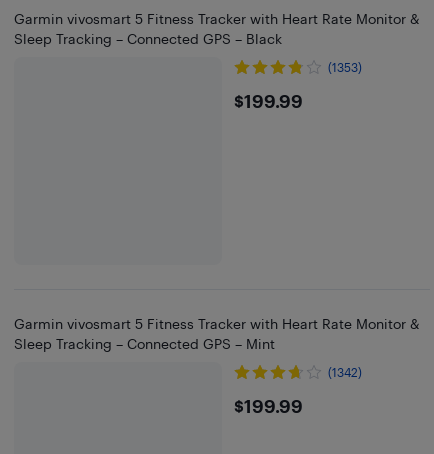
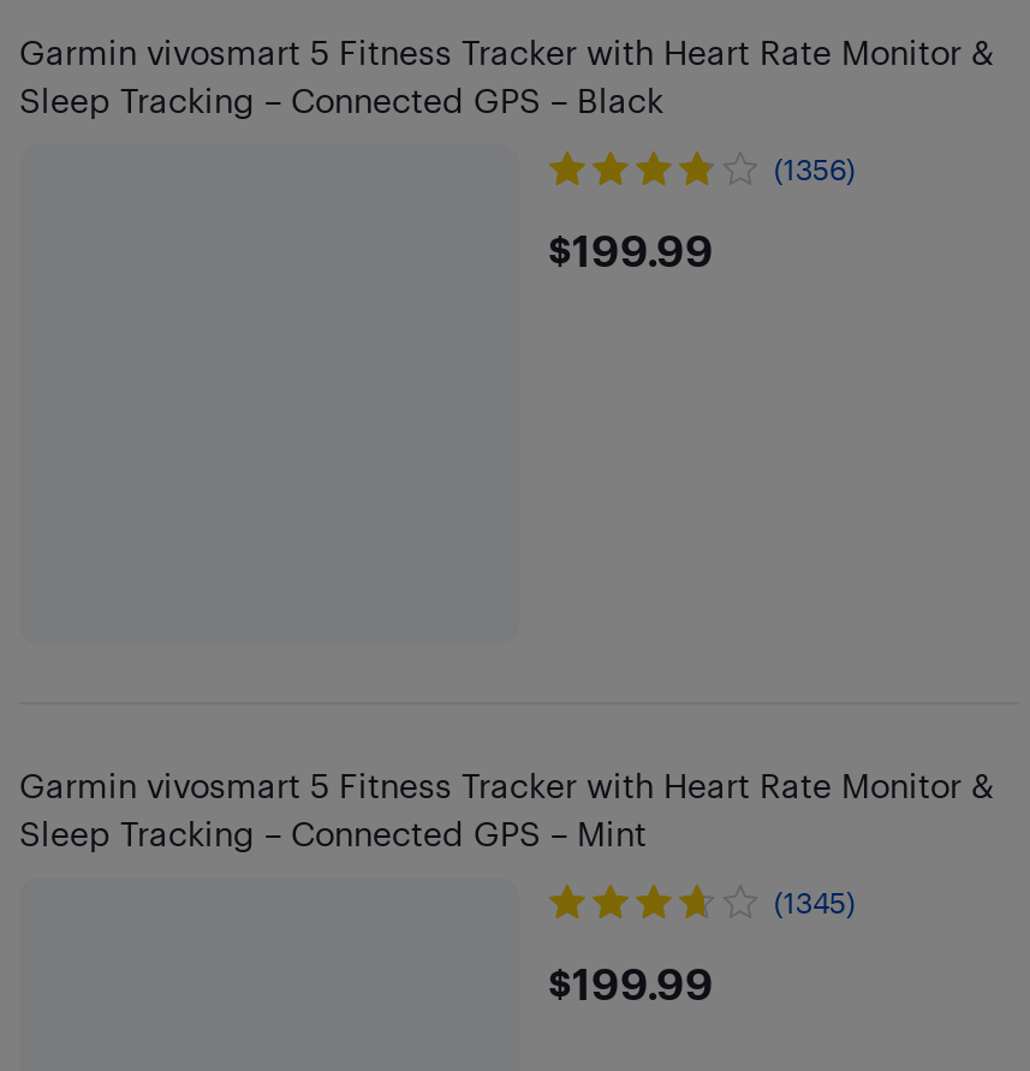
[328,60,362,74] (1353) -> [774,151,856,185] (1356)
[328,365,362,379] (1342) -> [774,885,856,918] (1345)

